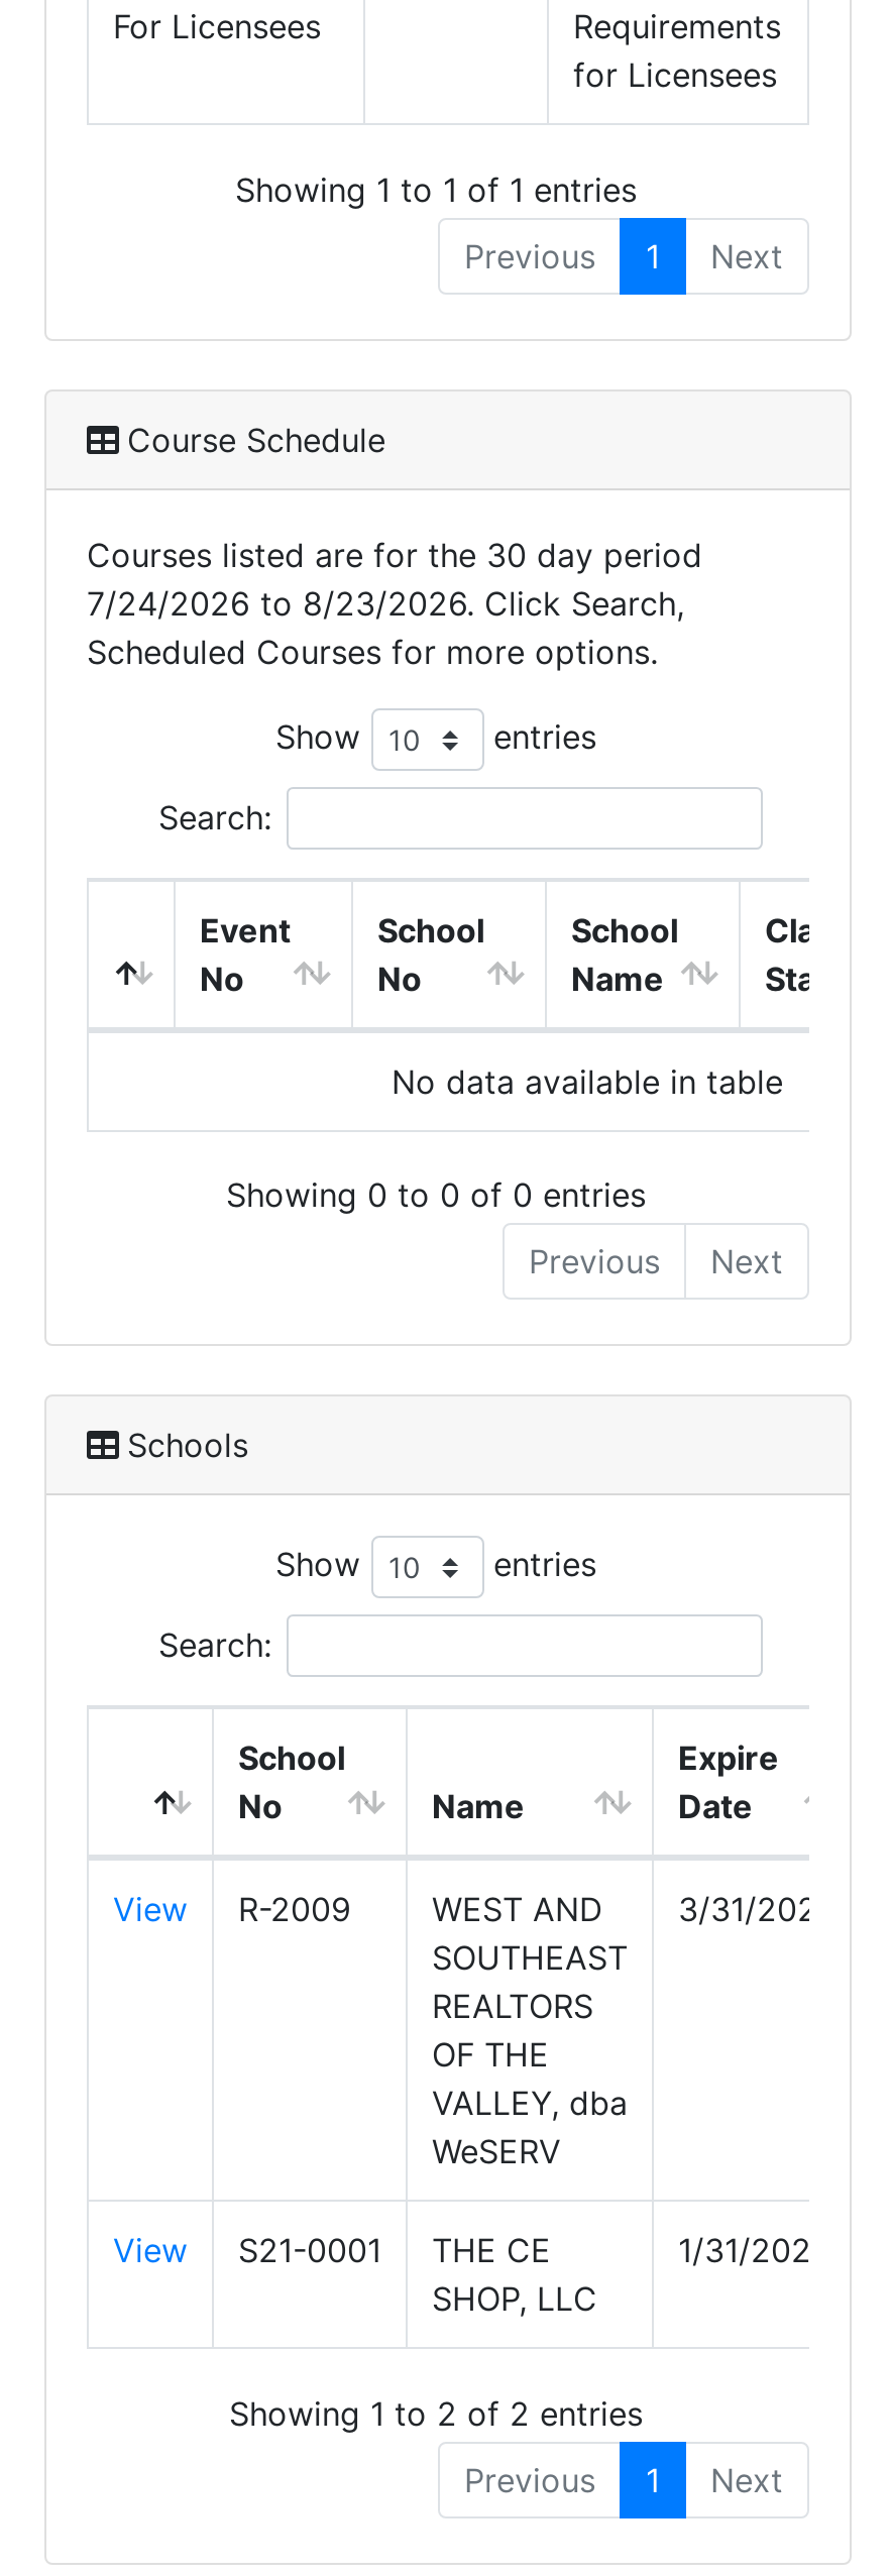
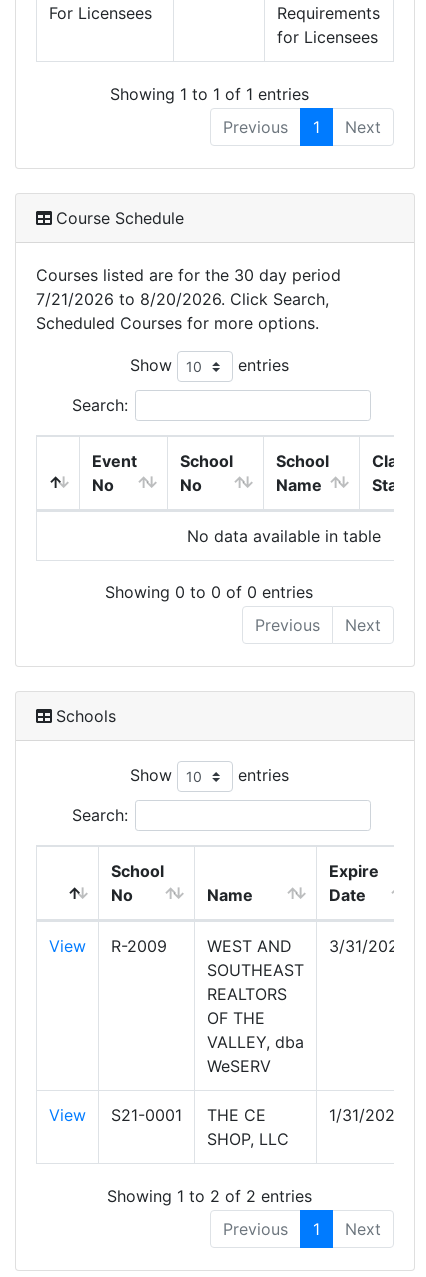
[87,582,684,623] 7/24/2026 to 8/23/2026. Click Search, -> [36,289,329,309] 7/21/2026 to 8/20/2026. Click Search,

